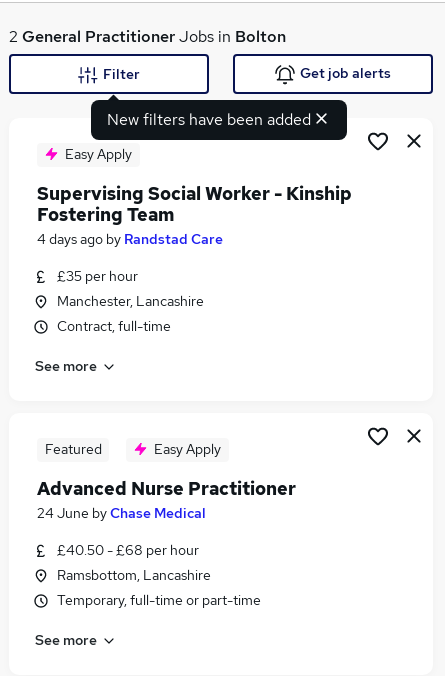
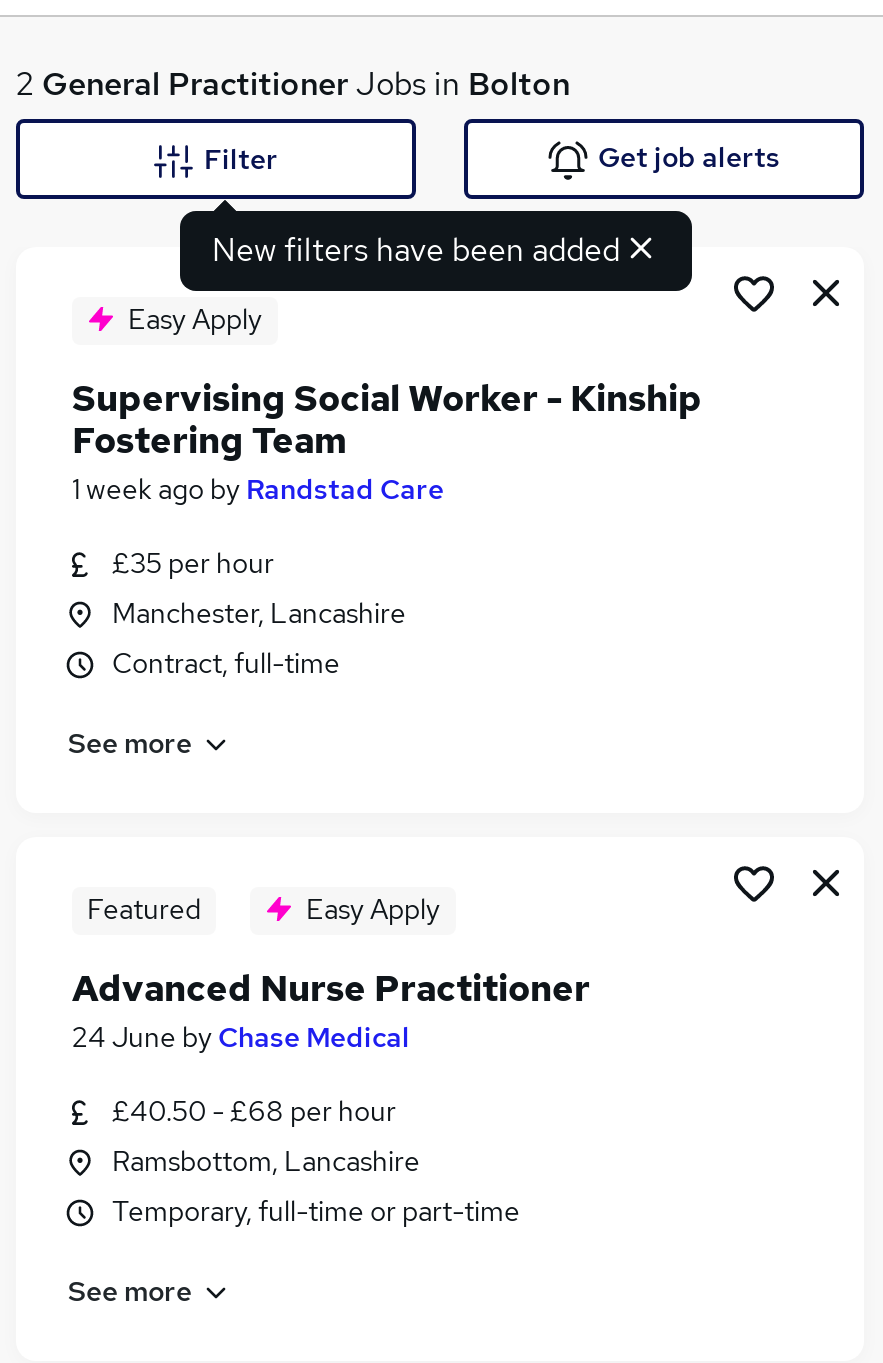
[37,230,223,248] 4 days ago by Randstad Care -> [72,471,444,507] 1 week ago by Randstad Care

